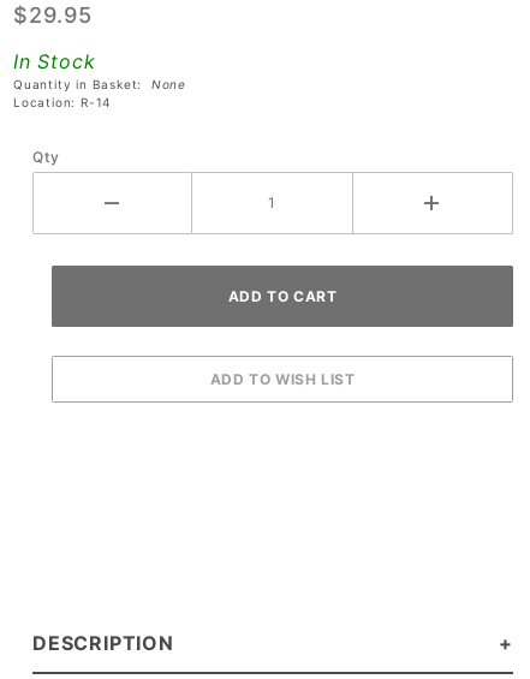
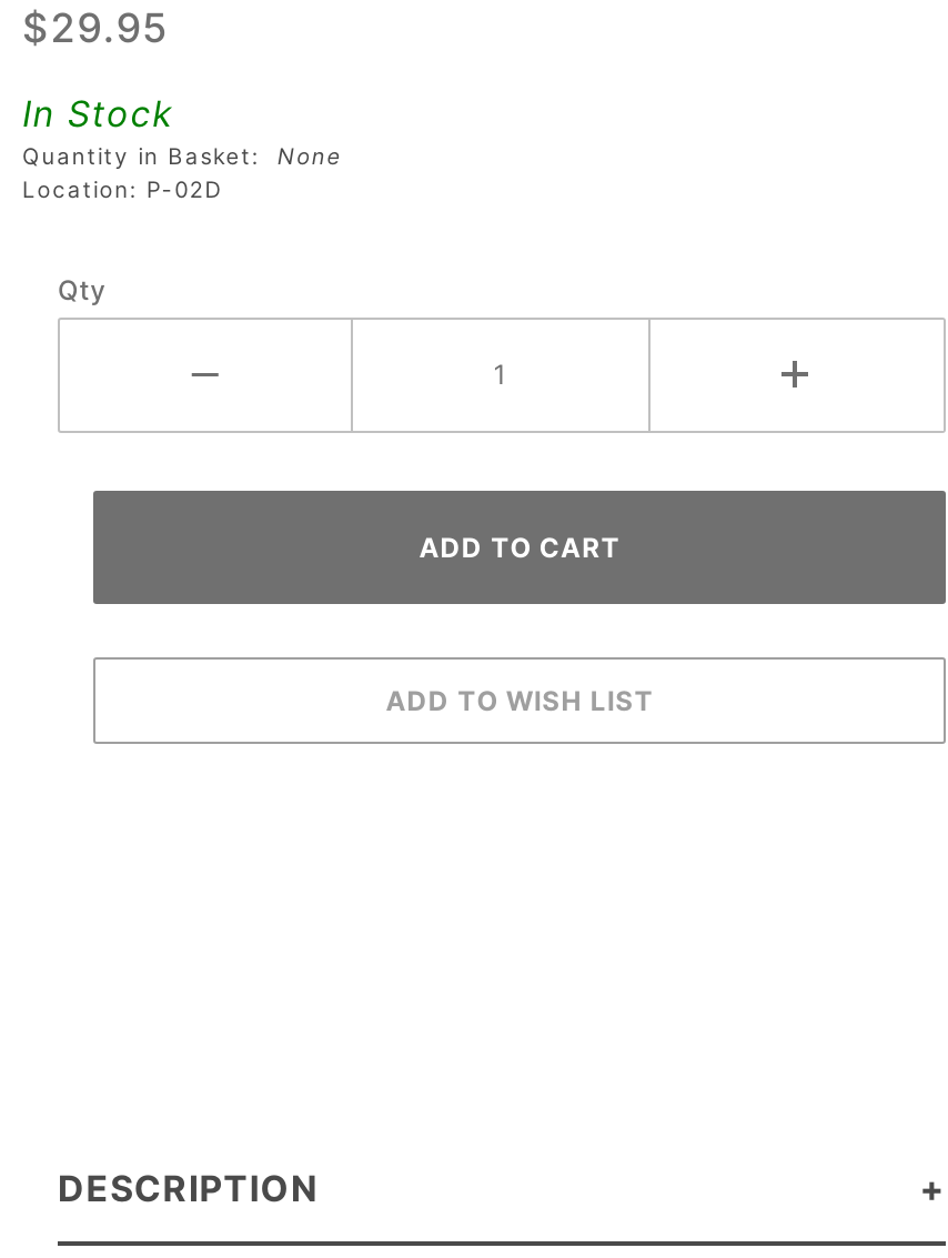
[13,95,111,110] Location: R-14 -> [22,176,222,203] Location: P-02D

